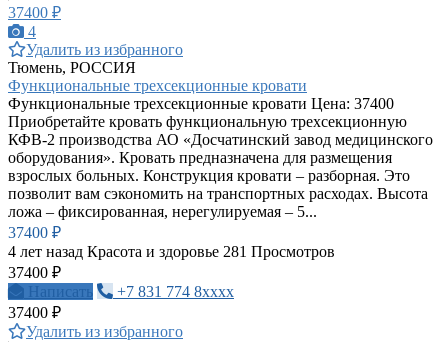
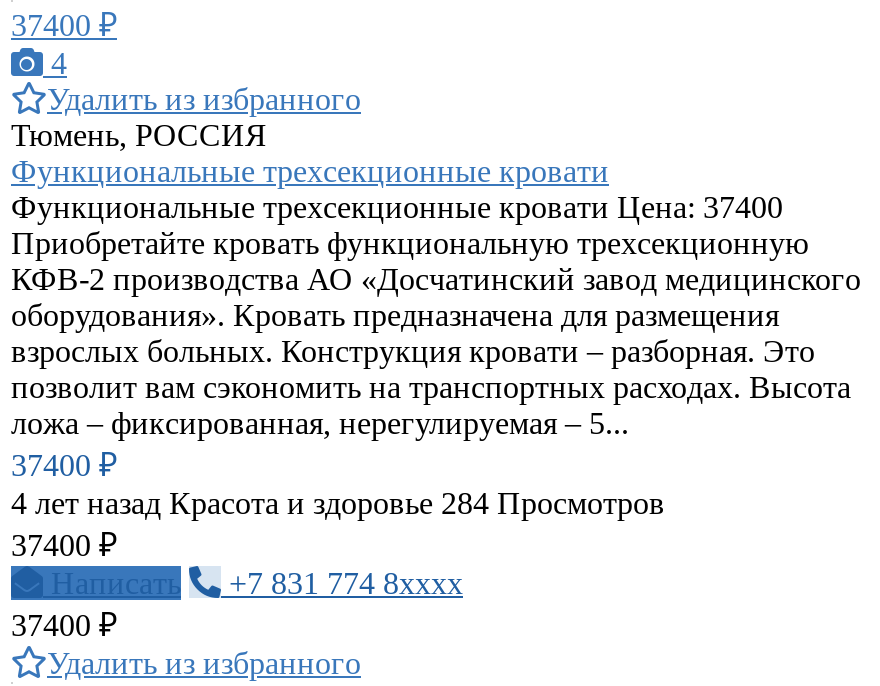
[8,243,335,260] 4 лет назад Красота и здоровье 281 Просмотров -> [11,486,665,520] 4 лет назад Красота и здоровье 284 Просмотров

